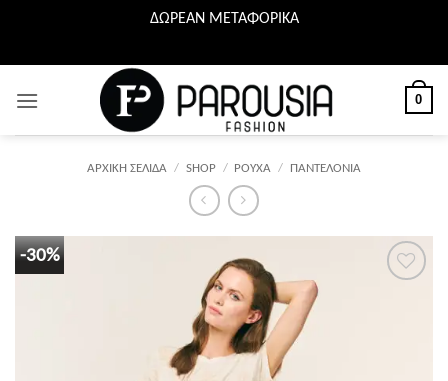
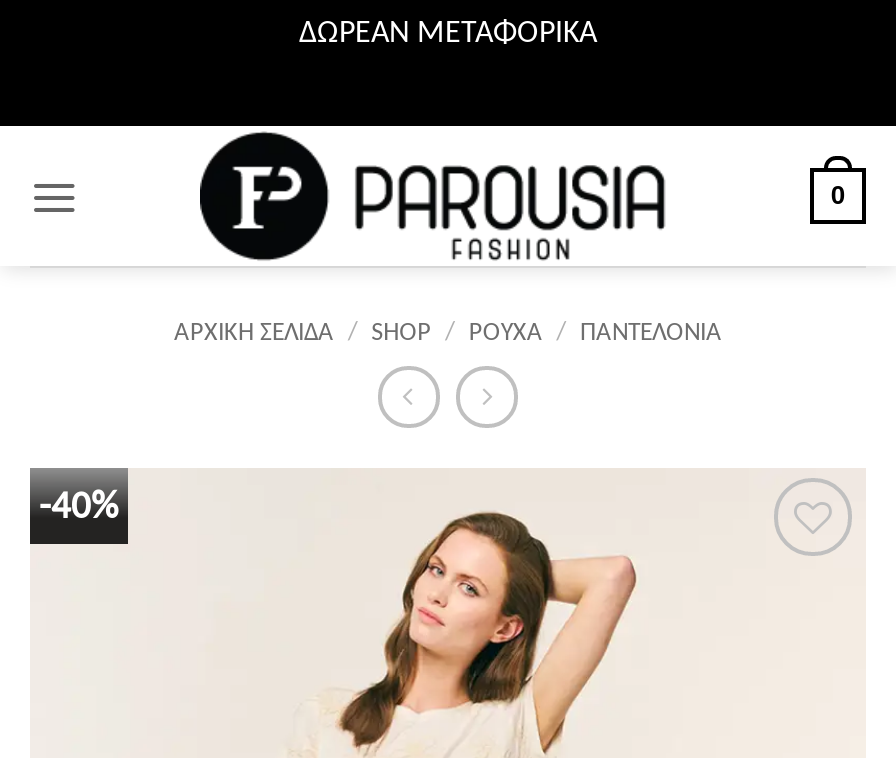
[19,243,59,266] -30% -> [39,482,119,528] -40%

